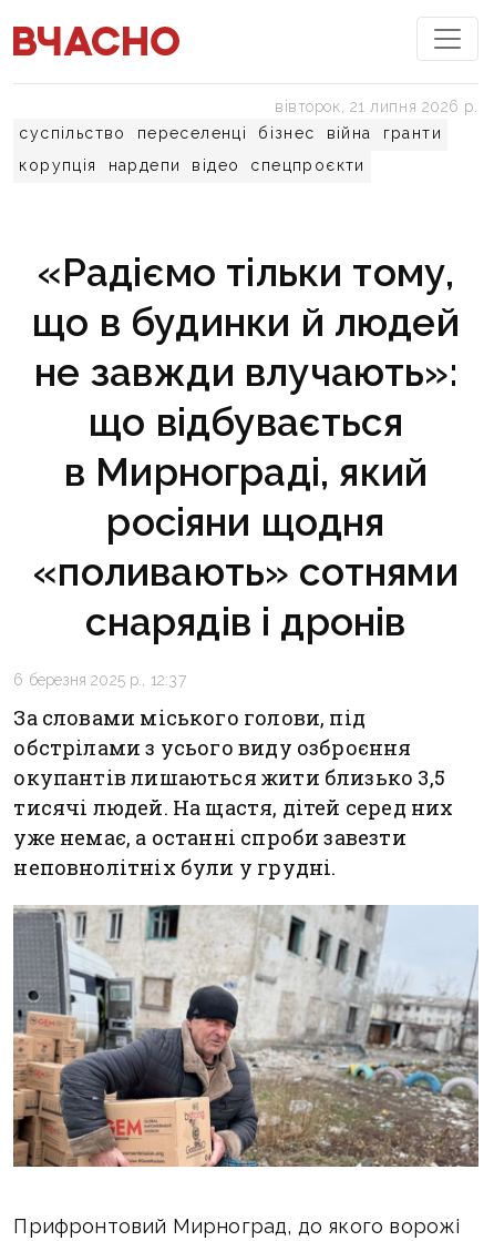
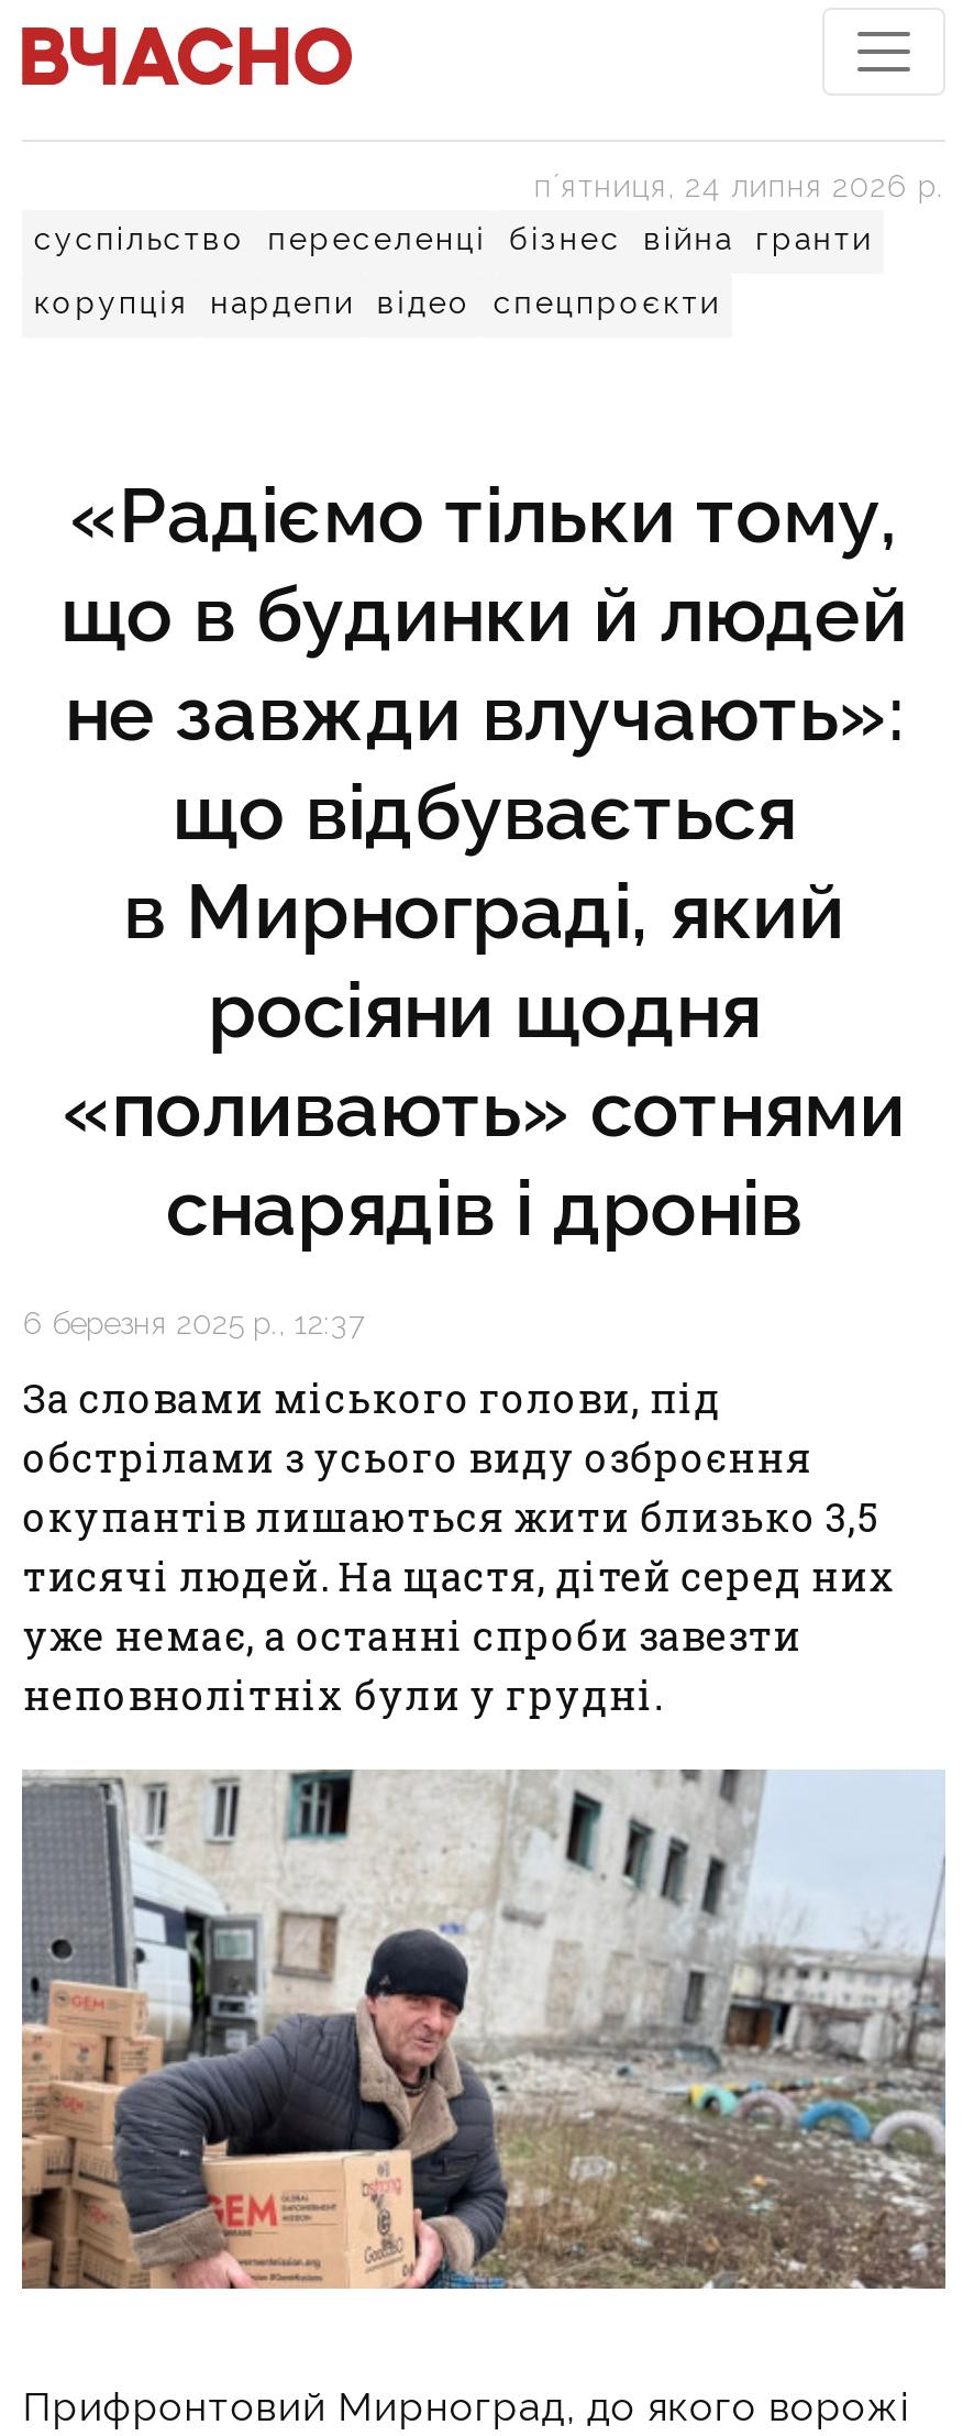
[275,98,478,115] вівторок, 21 липня 2026 р. -> [534,168,945,203] пʼятниця, 24 липня 2026 р.

